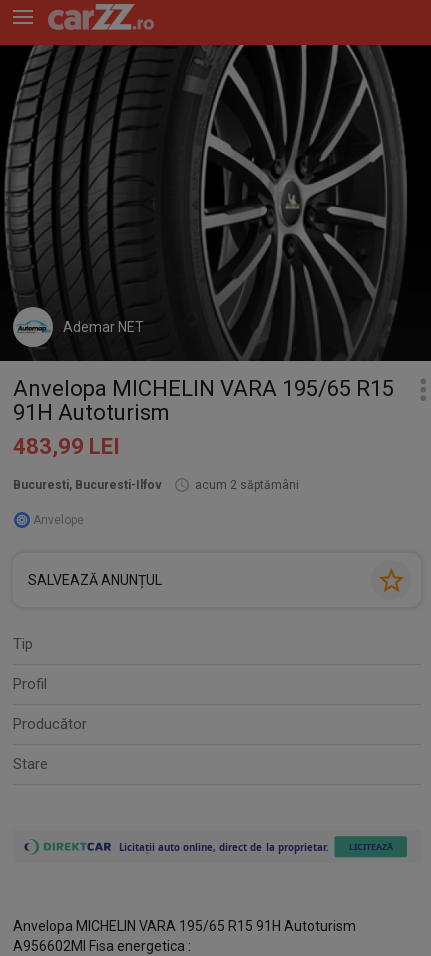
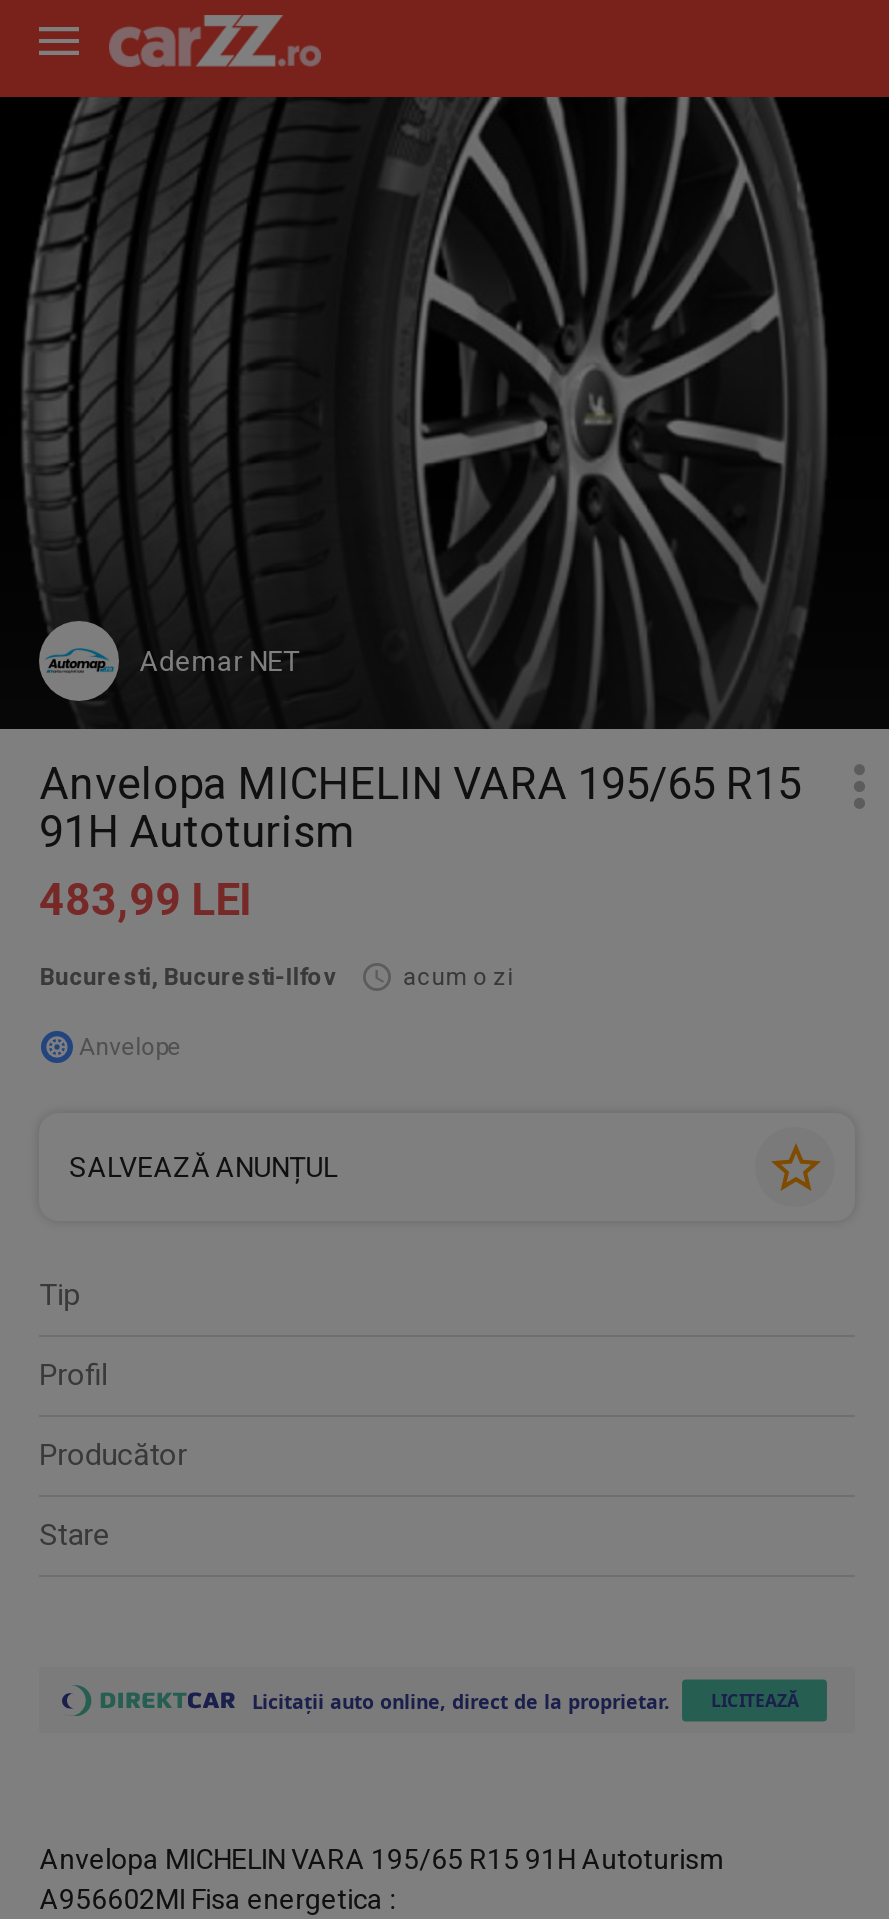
[195,478,299,492] acum 2 săptămâni -> [403,963,513,991] acum o zi

